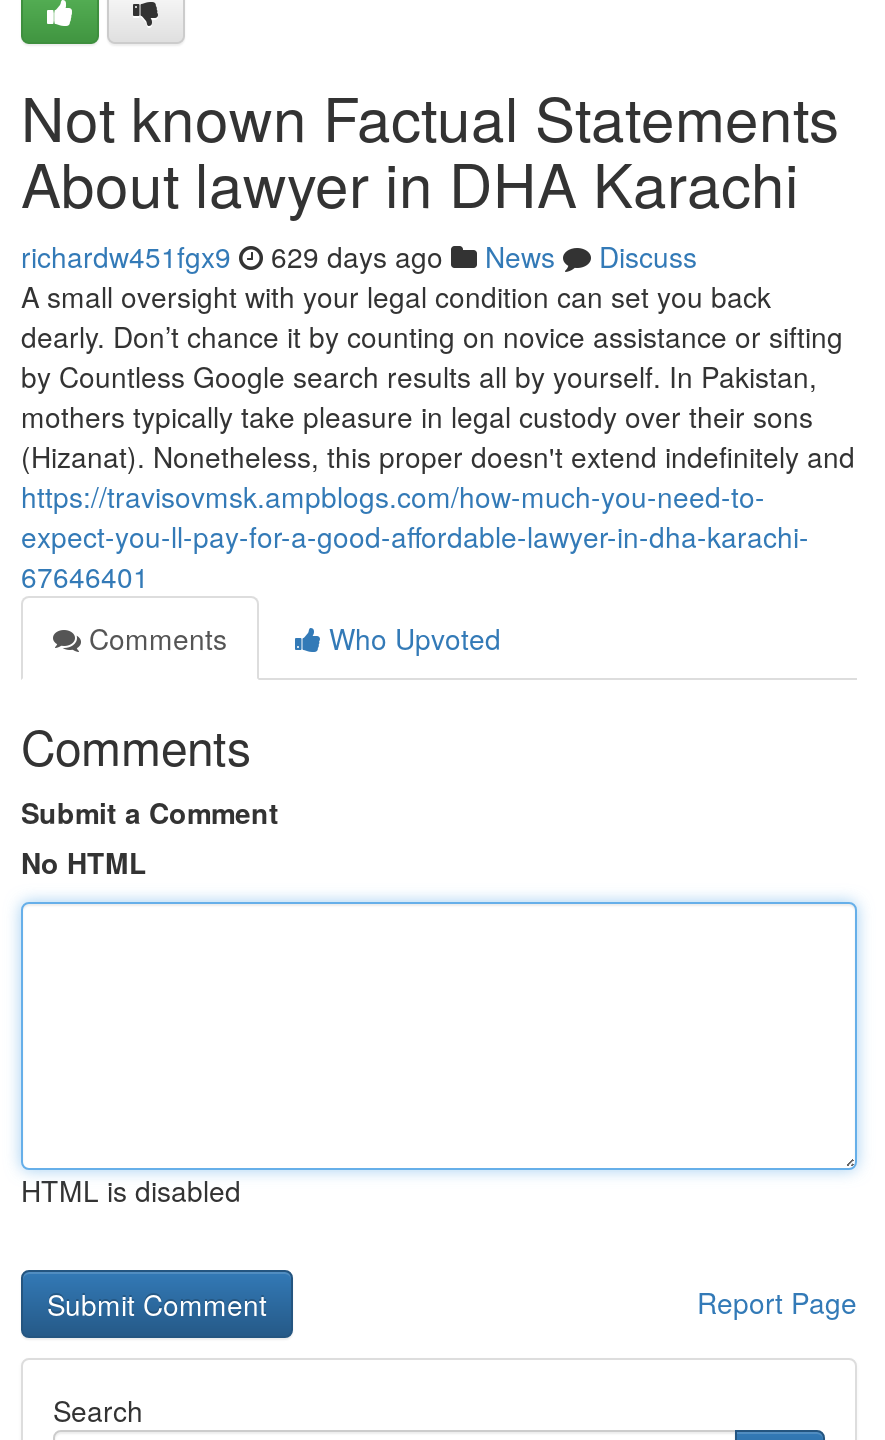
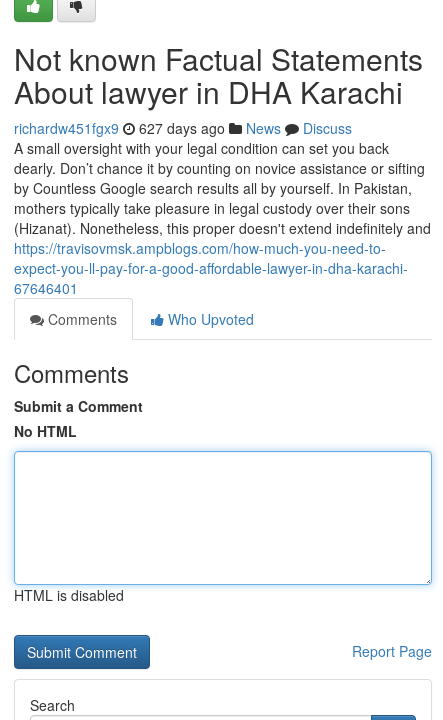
[21,236,697,276] richardw451fgx9 629 days ago News Discuss -> [14,118,352,138] richardw451fgx9 627 days ago News Discuss

